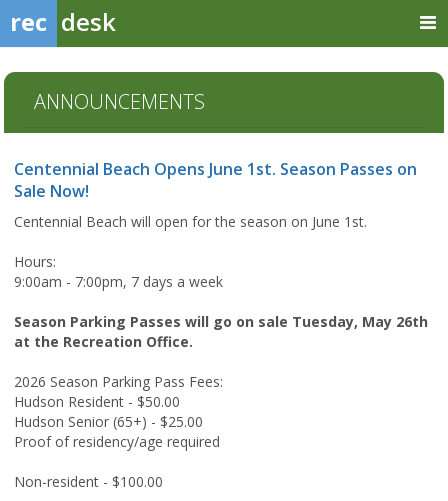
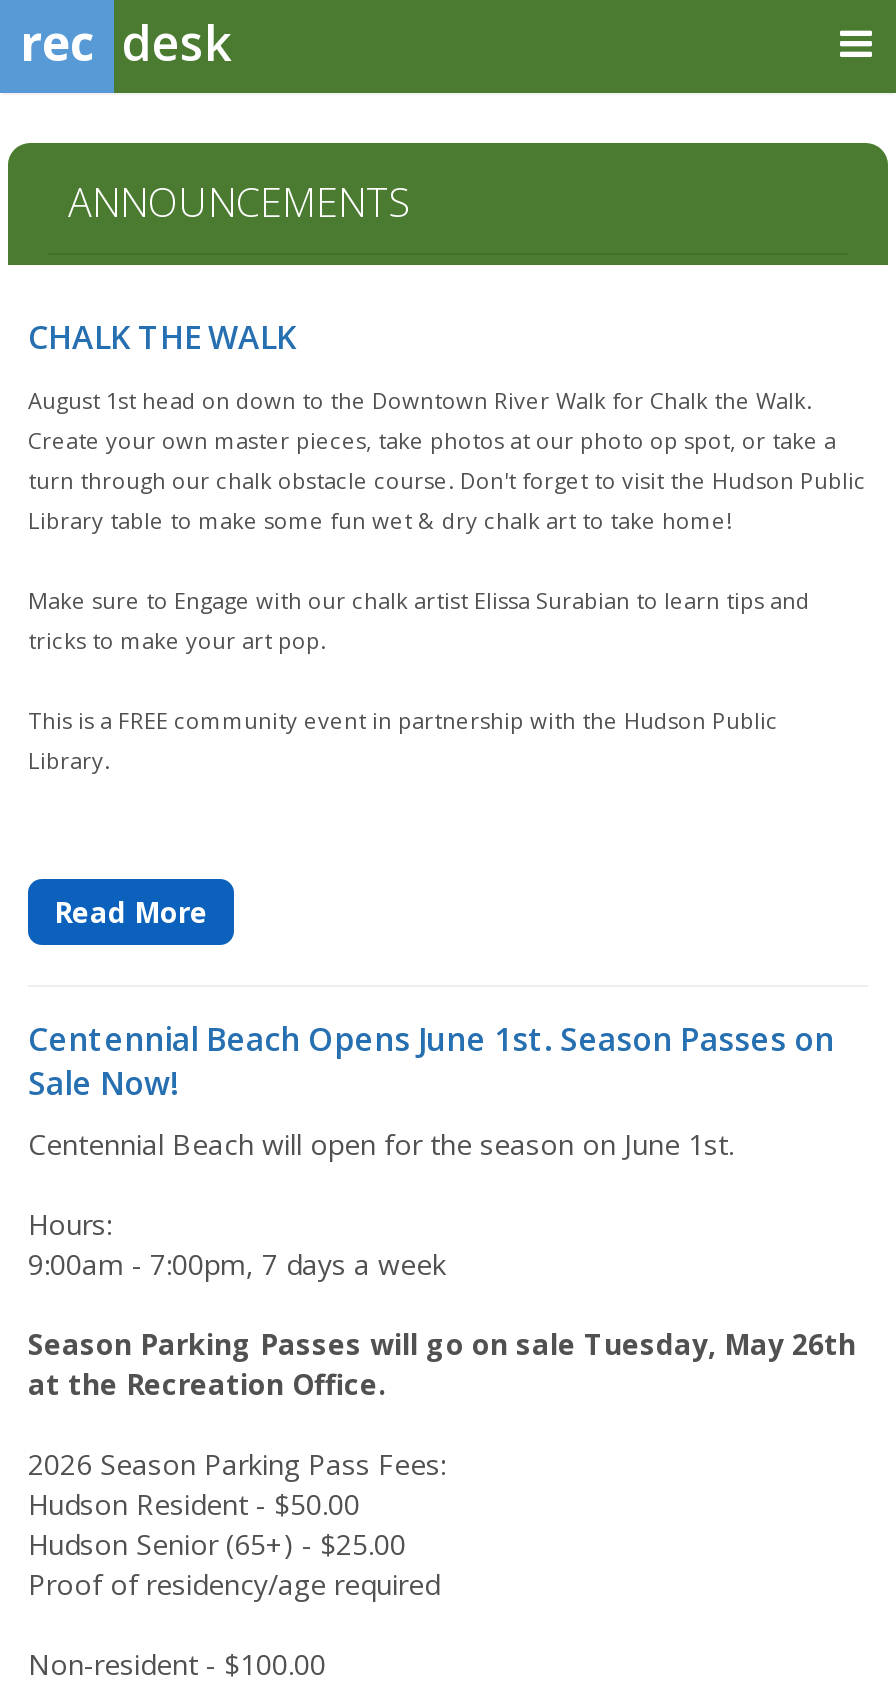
none -> [28,315,866,775] CHALK THE WALK | August 1st head on down to the Downtown River Walk for Chalk the Walk. | Create your own master pieces, take photos at our photo op spot, or take a | turn through our chalk obstacle course. Don't forget to visit the Hudson Public | Library table to make some fun wet & dry chalk art to take home! | Make sure to Engage with our chalk artist Elissa Surabian to learn tips and | tricks to make your art pop. | This is a FREE community event in partnership with the Hudson Public | Library.
none -> [54,893,208,931] Read More

